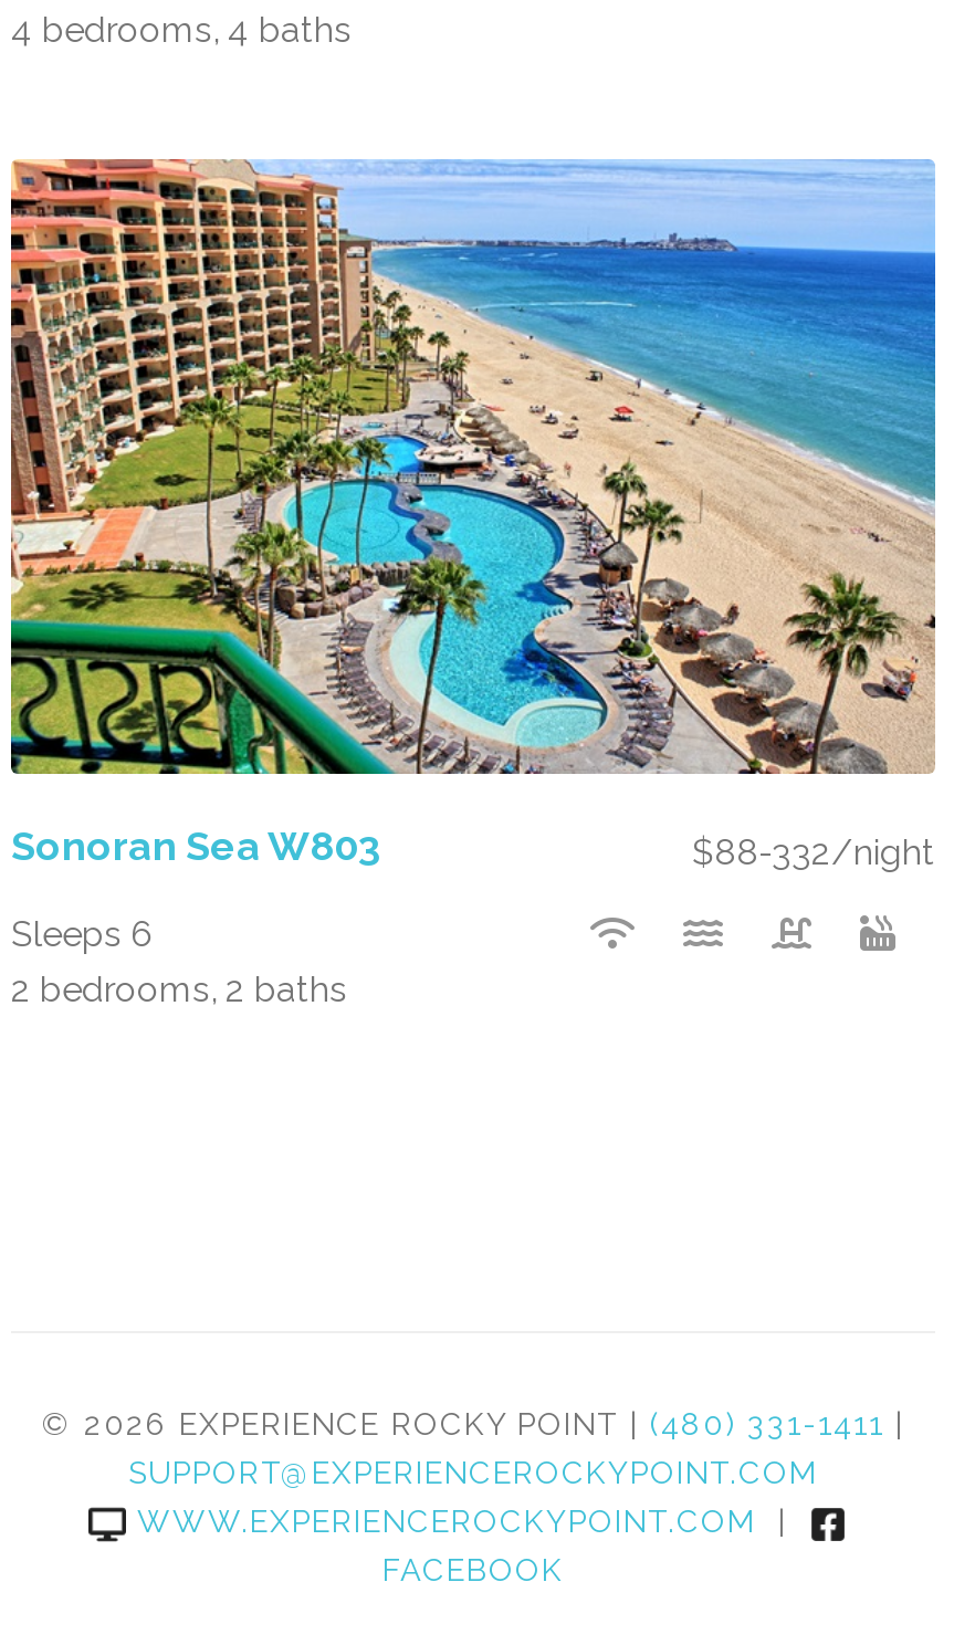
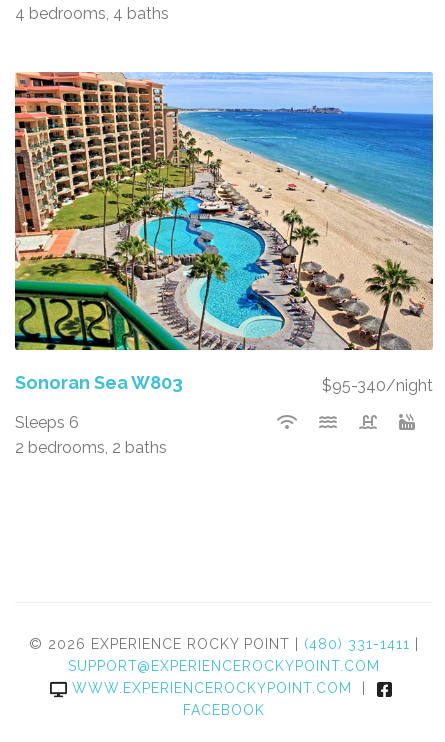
[692,832,935,874] $88-332/night -> [322,376,433,395] $95-340/night

